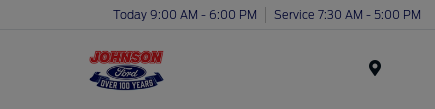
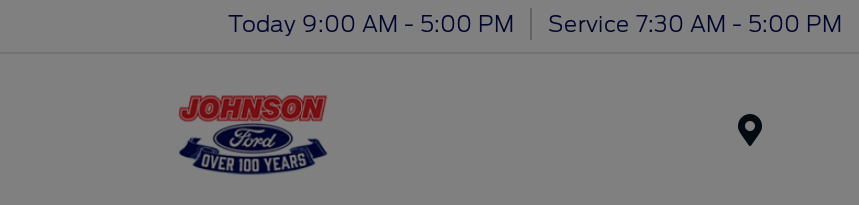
[113,7,421,21] Today 9:00 AM - 6:00 PM Service 7:30 AM - 5:00 PM -> [228,9,842,37] Today 9:00 AM - 5:00 PM Service 7:30 AM - 5:00 PM

